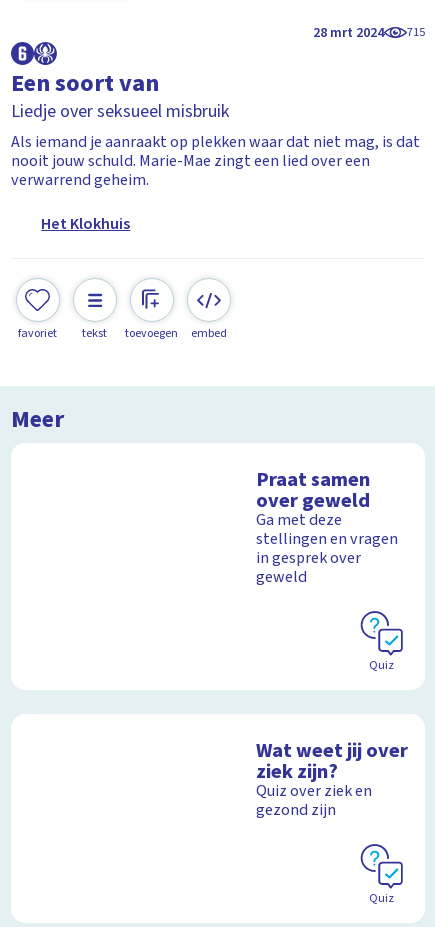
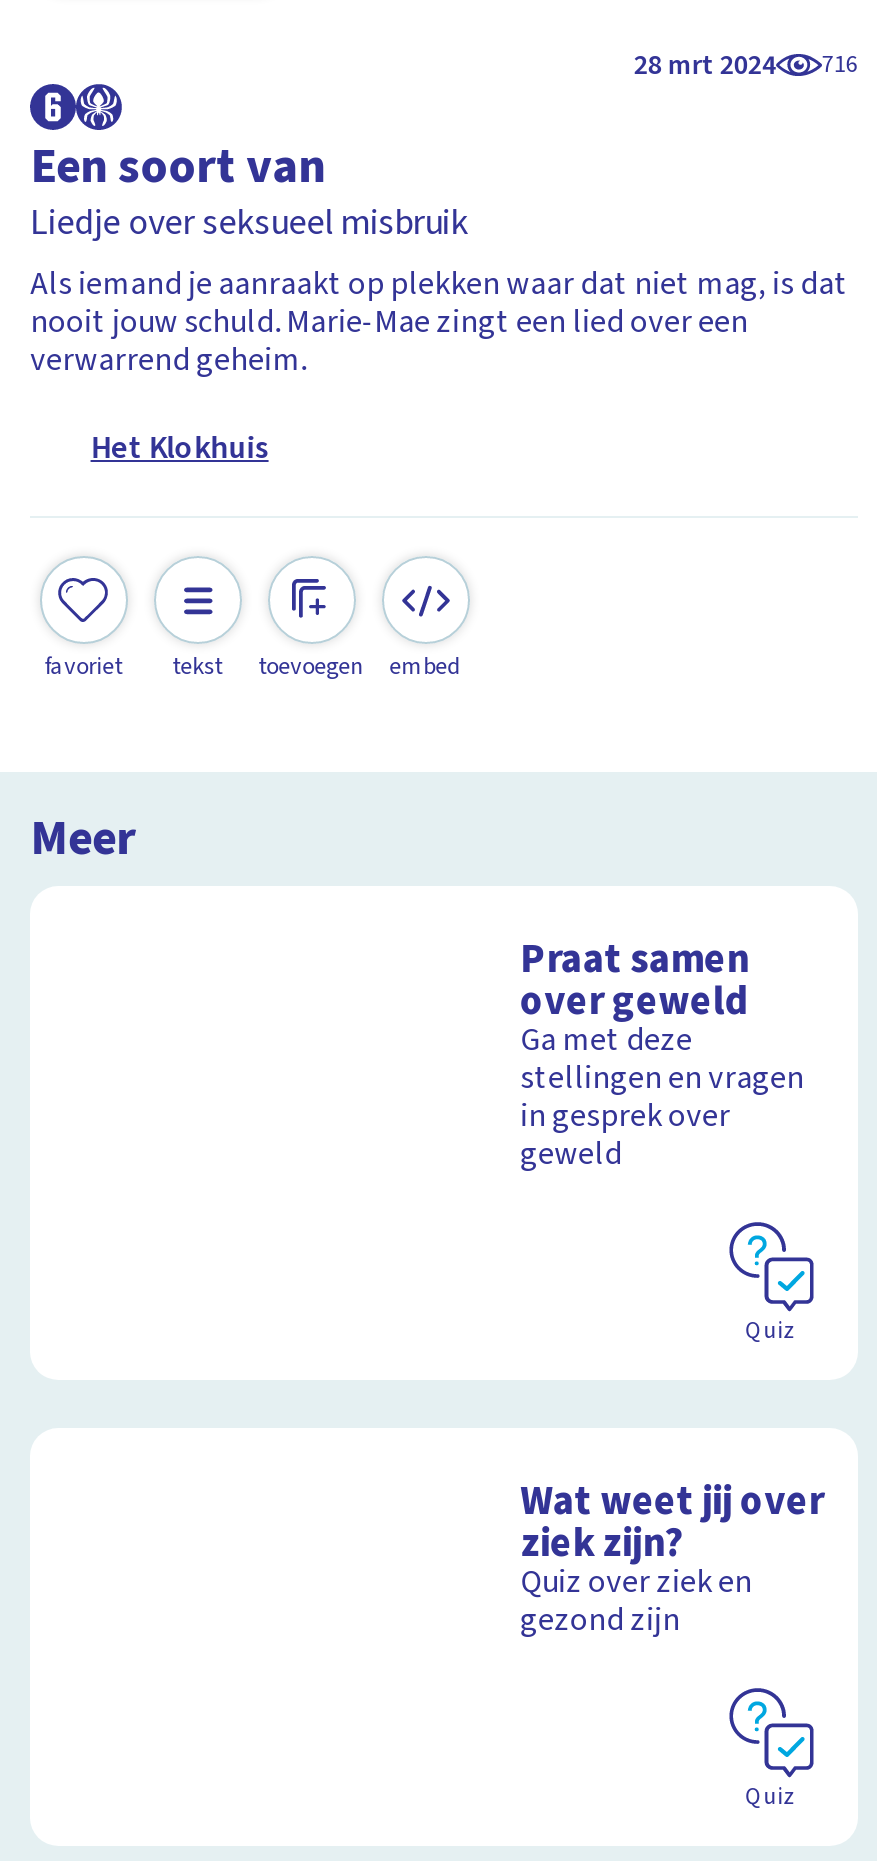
[313,22,425,42] 28 mrt 2024 715 -> [634,45,858,85] 28 mrt 2024 716

